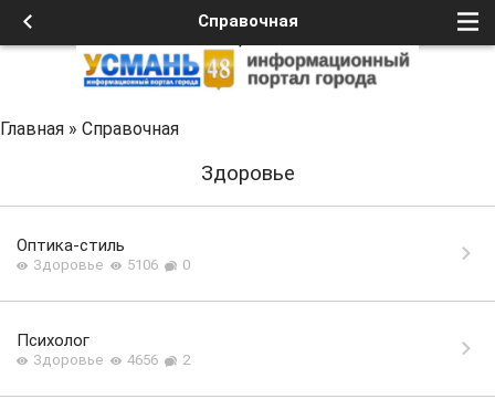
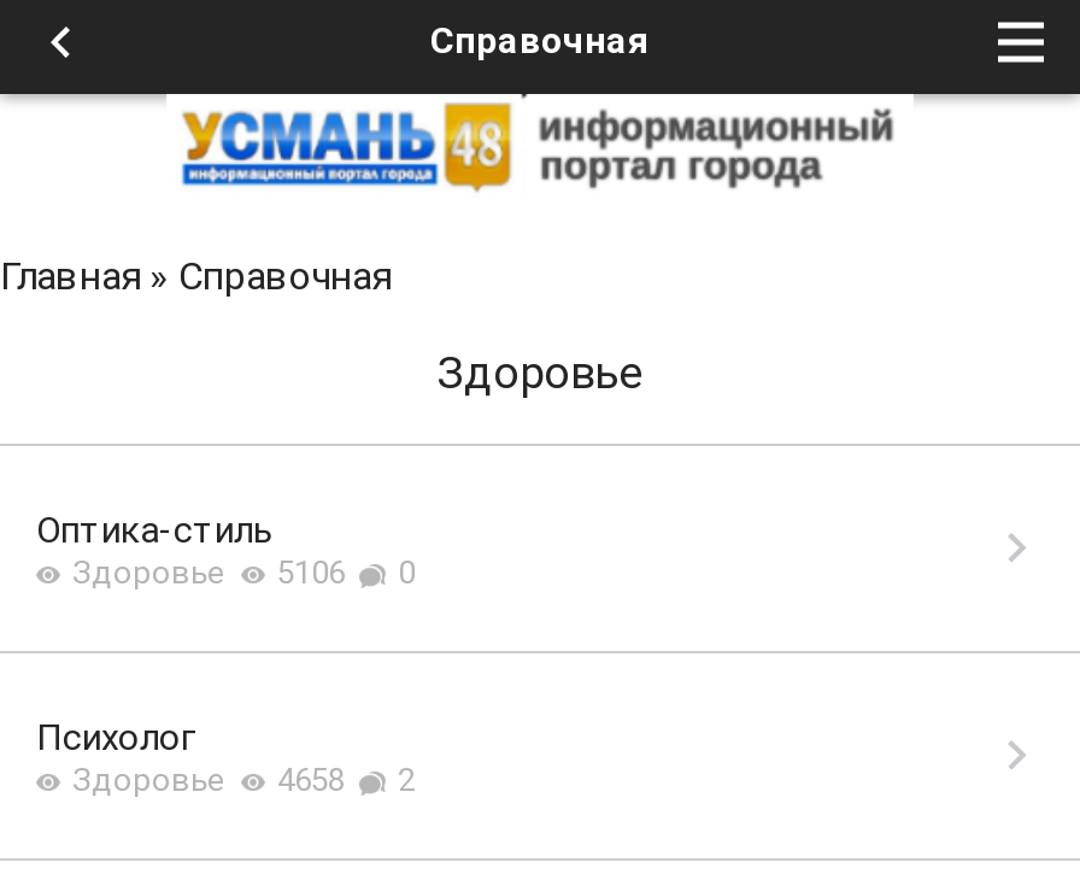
[33,351,190,368] Здоровье 4656 2 -> [72,762,415,798] Здоровье 4658 2

